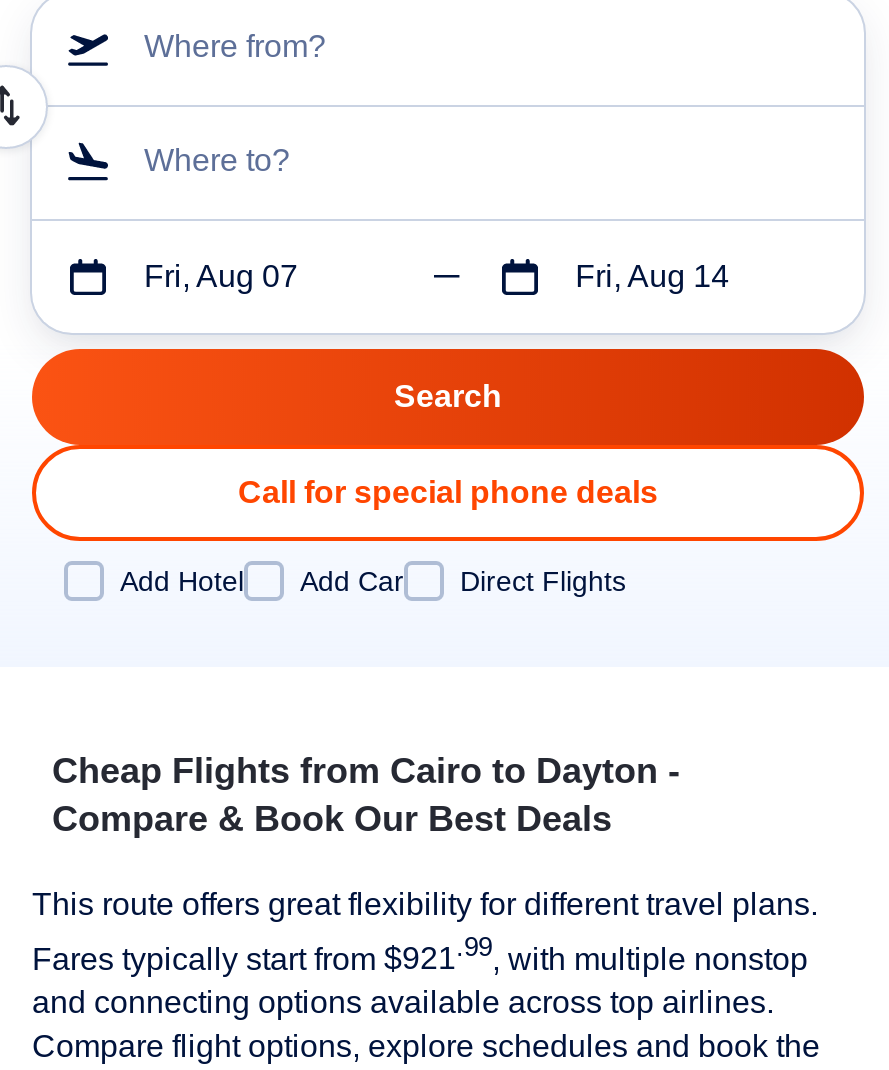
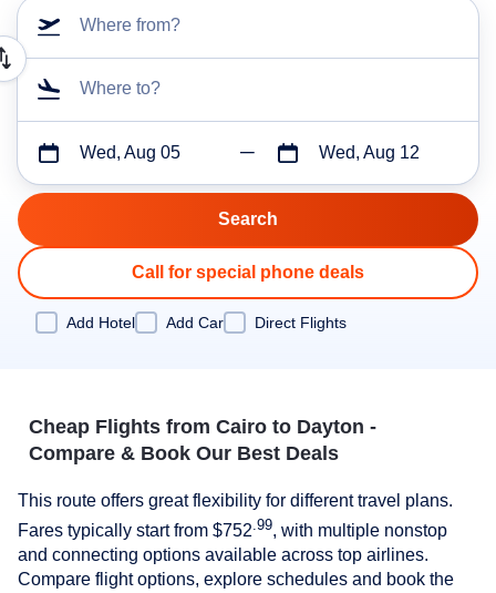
[144,259,298,293] Fri, Aug 07 -> [80,143,180,162] Wed, Aug 05
[575,259,729,293] Fri, Aug 14 -> [319,143,419,162] Wed, Aug 12
[32,932,808,974] Fares typically start from $921.99, with multiple nonstop -> [18,516,447,540] Fares typically start from $752.99, with multiple nonstop

